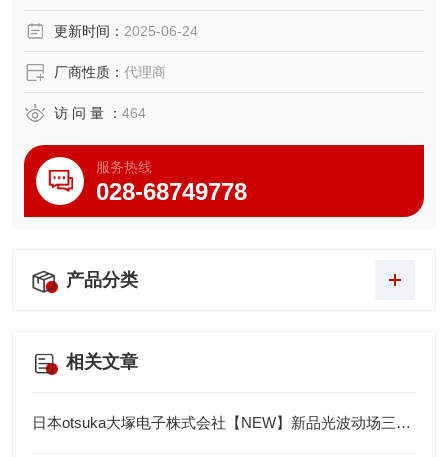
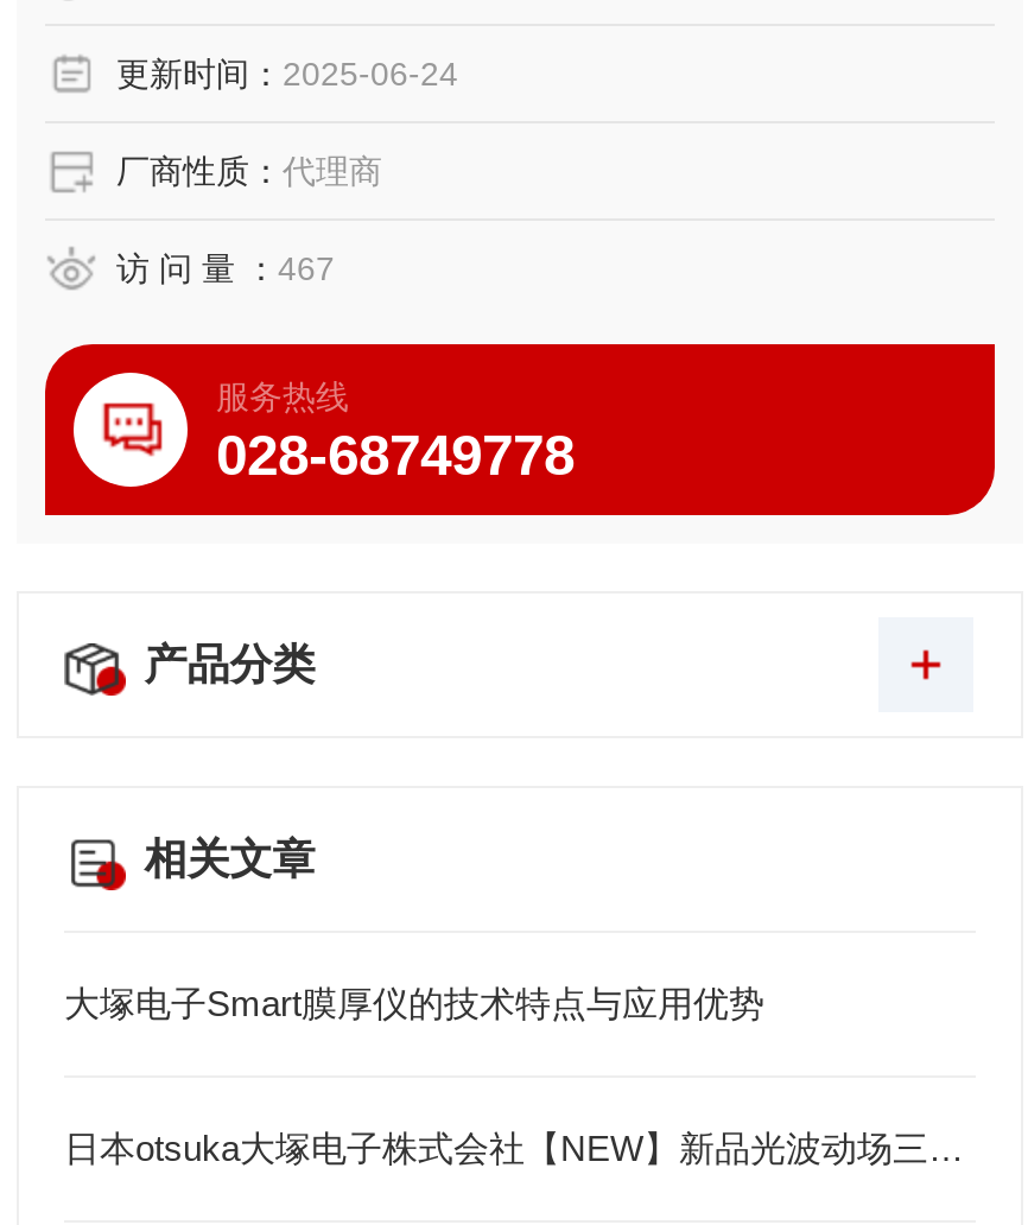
[54,105,146,121] 访 问 量 ：464 -> [116,249,335,287] 访 问 量 ：467
none -> [64,983,764,1023] 大塚电子Smart膜厚仪的技术特点与应用优势

